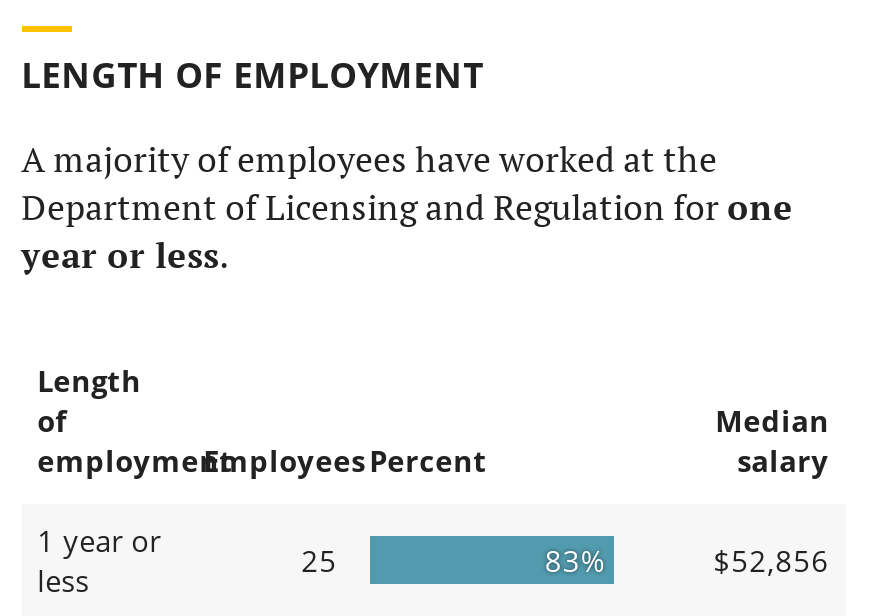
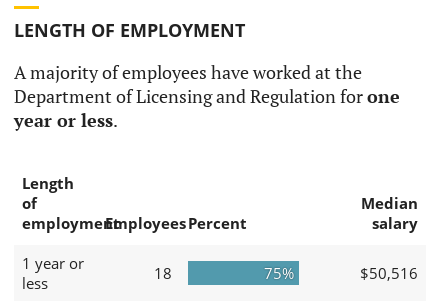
[301,541,337,581] 25 -> [154,263,172,283] 18
[545,541,605,581] 83% -> [264,263,294,283] 75%
[713,541,829,581] $52,856 -> [360,263,418,283] $50,516

